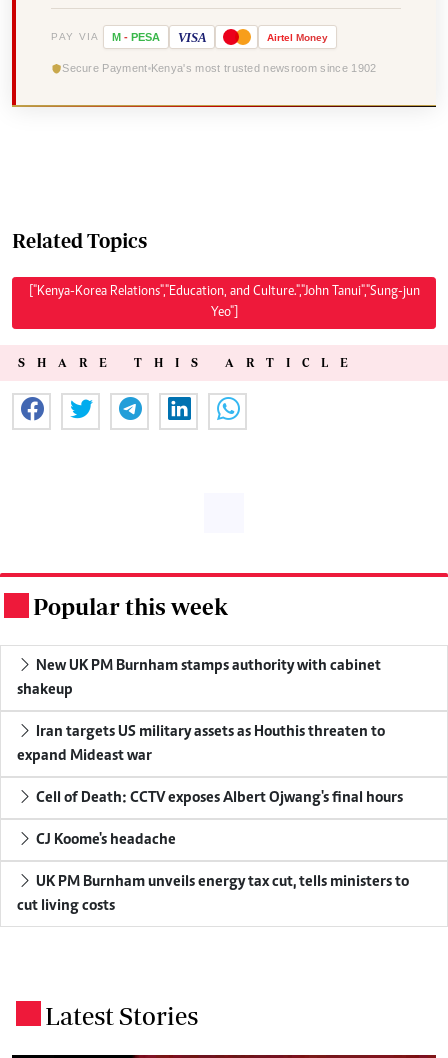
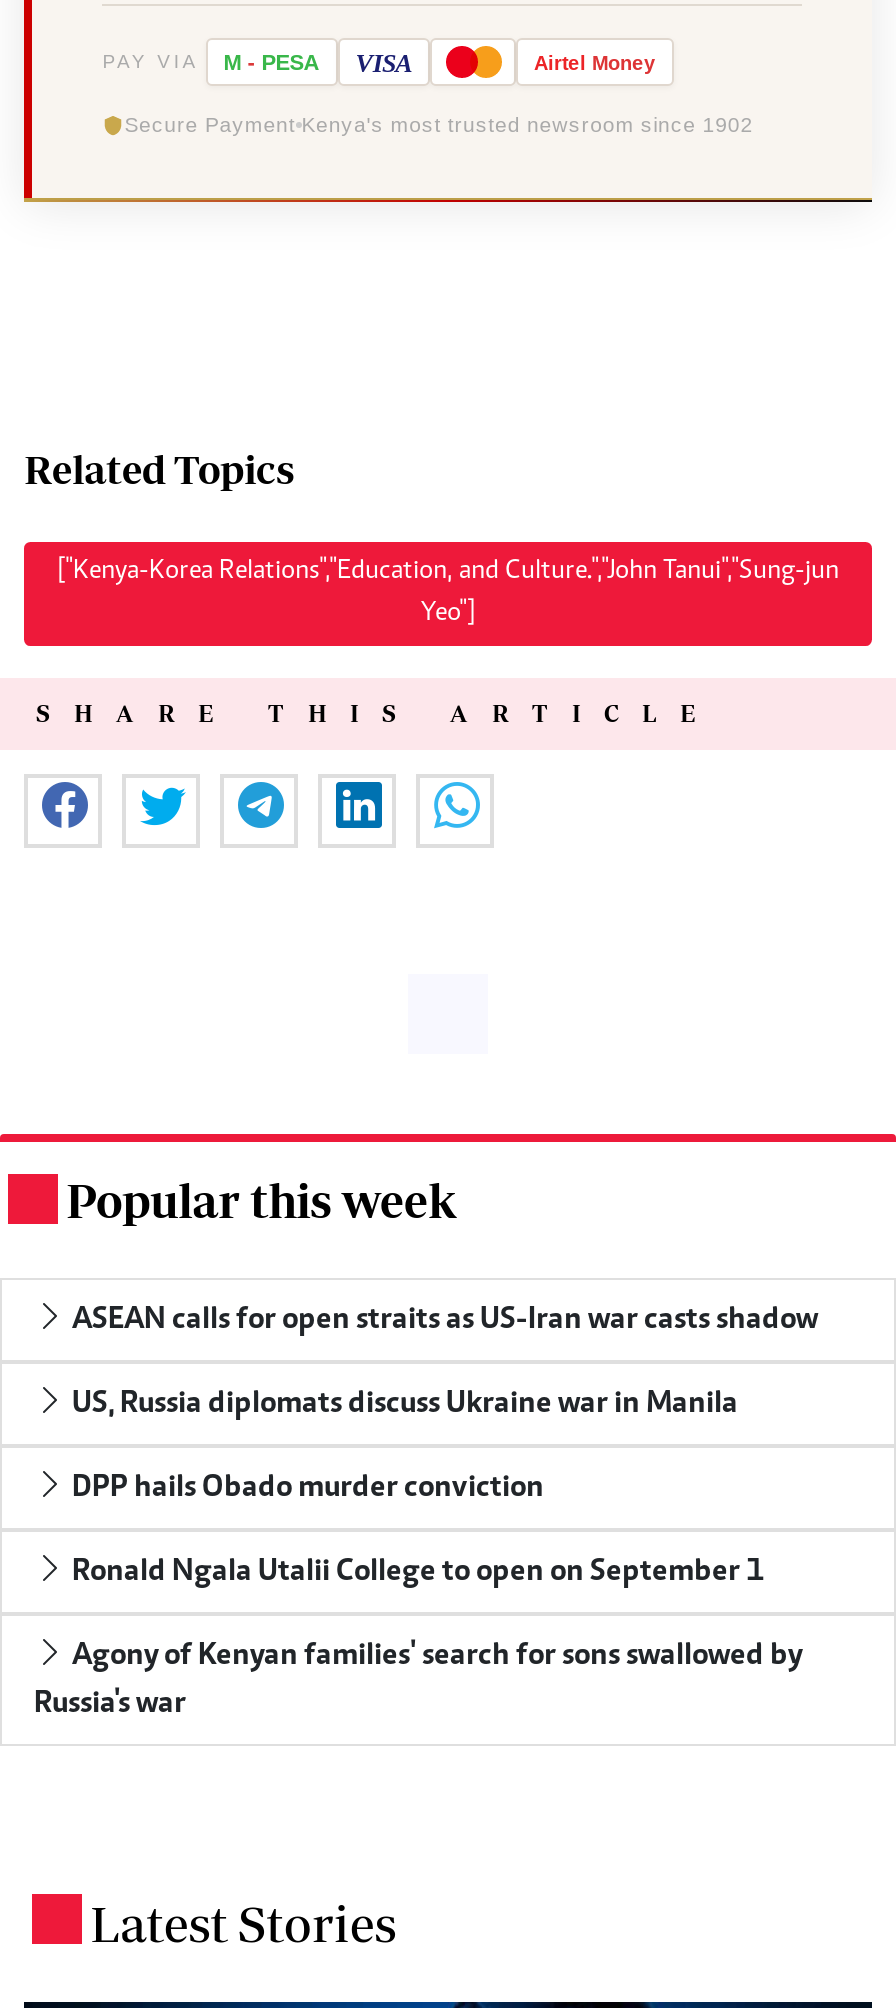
[17,658,409,914] New UK PM Burnham stamps authority with cabinet | shakeup | Iran targets US military assets as Houthis threaten to | expand Mideast war | Cell of Death: CCTV exposes Albert Ojwang's final hours | CJ Koome's headache | UK PM Burnham unveils energy tax cut, tells ministers to | cut living costs -> [34,1304,818,1720] ASEAN calls for open straits as US-Iran war casts shadow | US, Russia diplomats discuss Ukraine war in Manila | DPP hails Obado murder conviction | Ronald Ngala Utalii College to open on September 1 | Agony of Kenyan families' search for sons swallowed by | Russia's war

